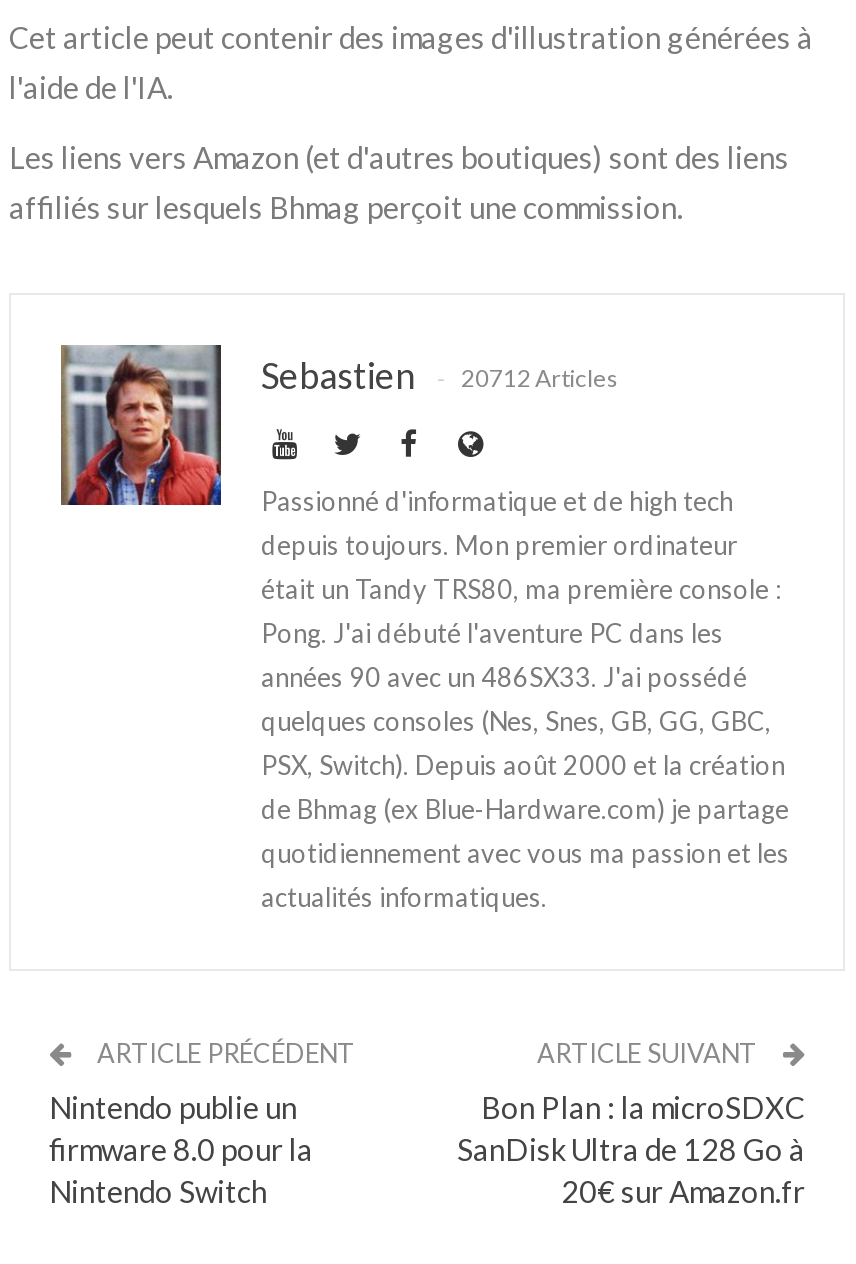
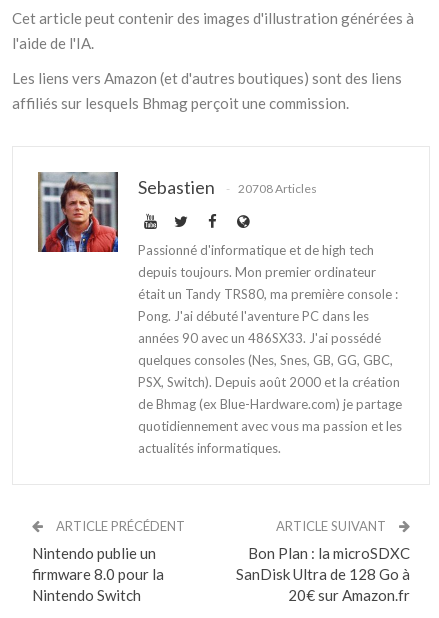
[261,353,619,397] Sebastien 20712 Articles -> [138,176,317,198] Sebastien 20708 Articles

